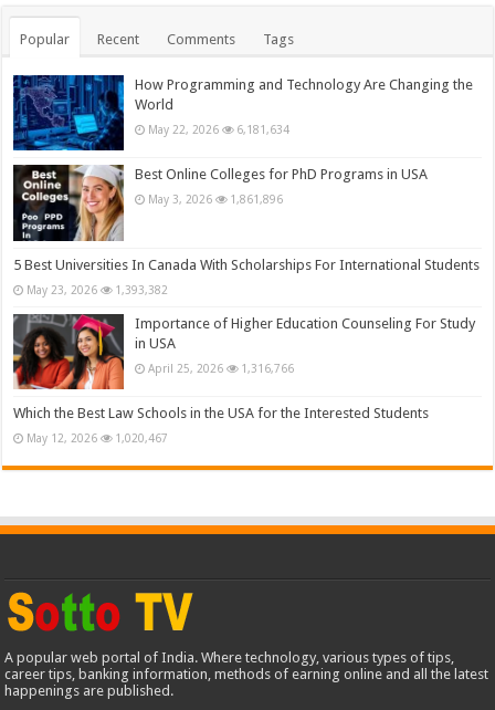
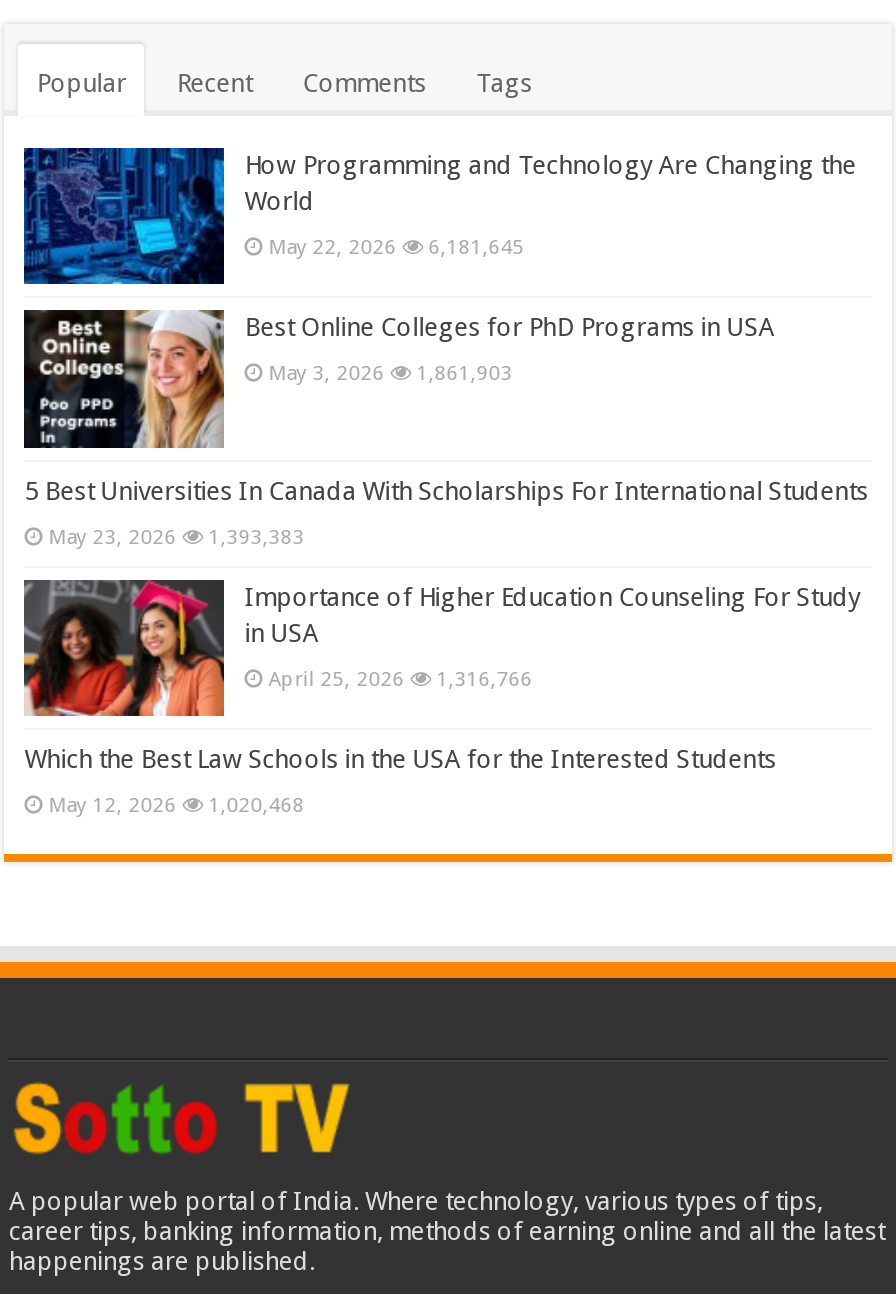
[148,123,290,136] May 22, 2026 6,181,634 -> [268,234,524,258] May 22, 2026 6,181,645
[148,193,283,206] May 3, 2026 1,861,896 -> [268,361,512,385] May 3, 2026 1,861,903
[27,283,168,296] May 23, 2026 1,393,382 -> [48,523,304,547] May 23, 2026 1,393,383
[27,431,168,444] May 12, 2026 1,020,467 -> [48,792,304,816] May 12, 2026 1,020,468

